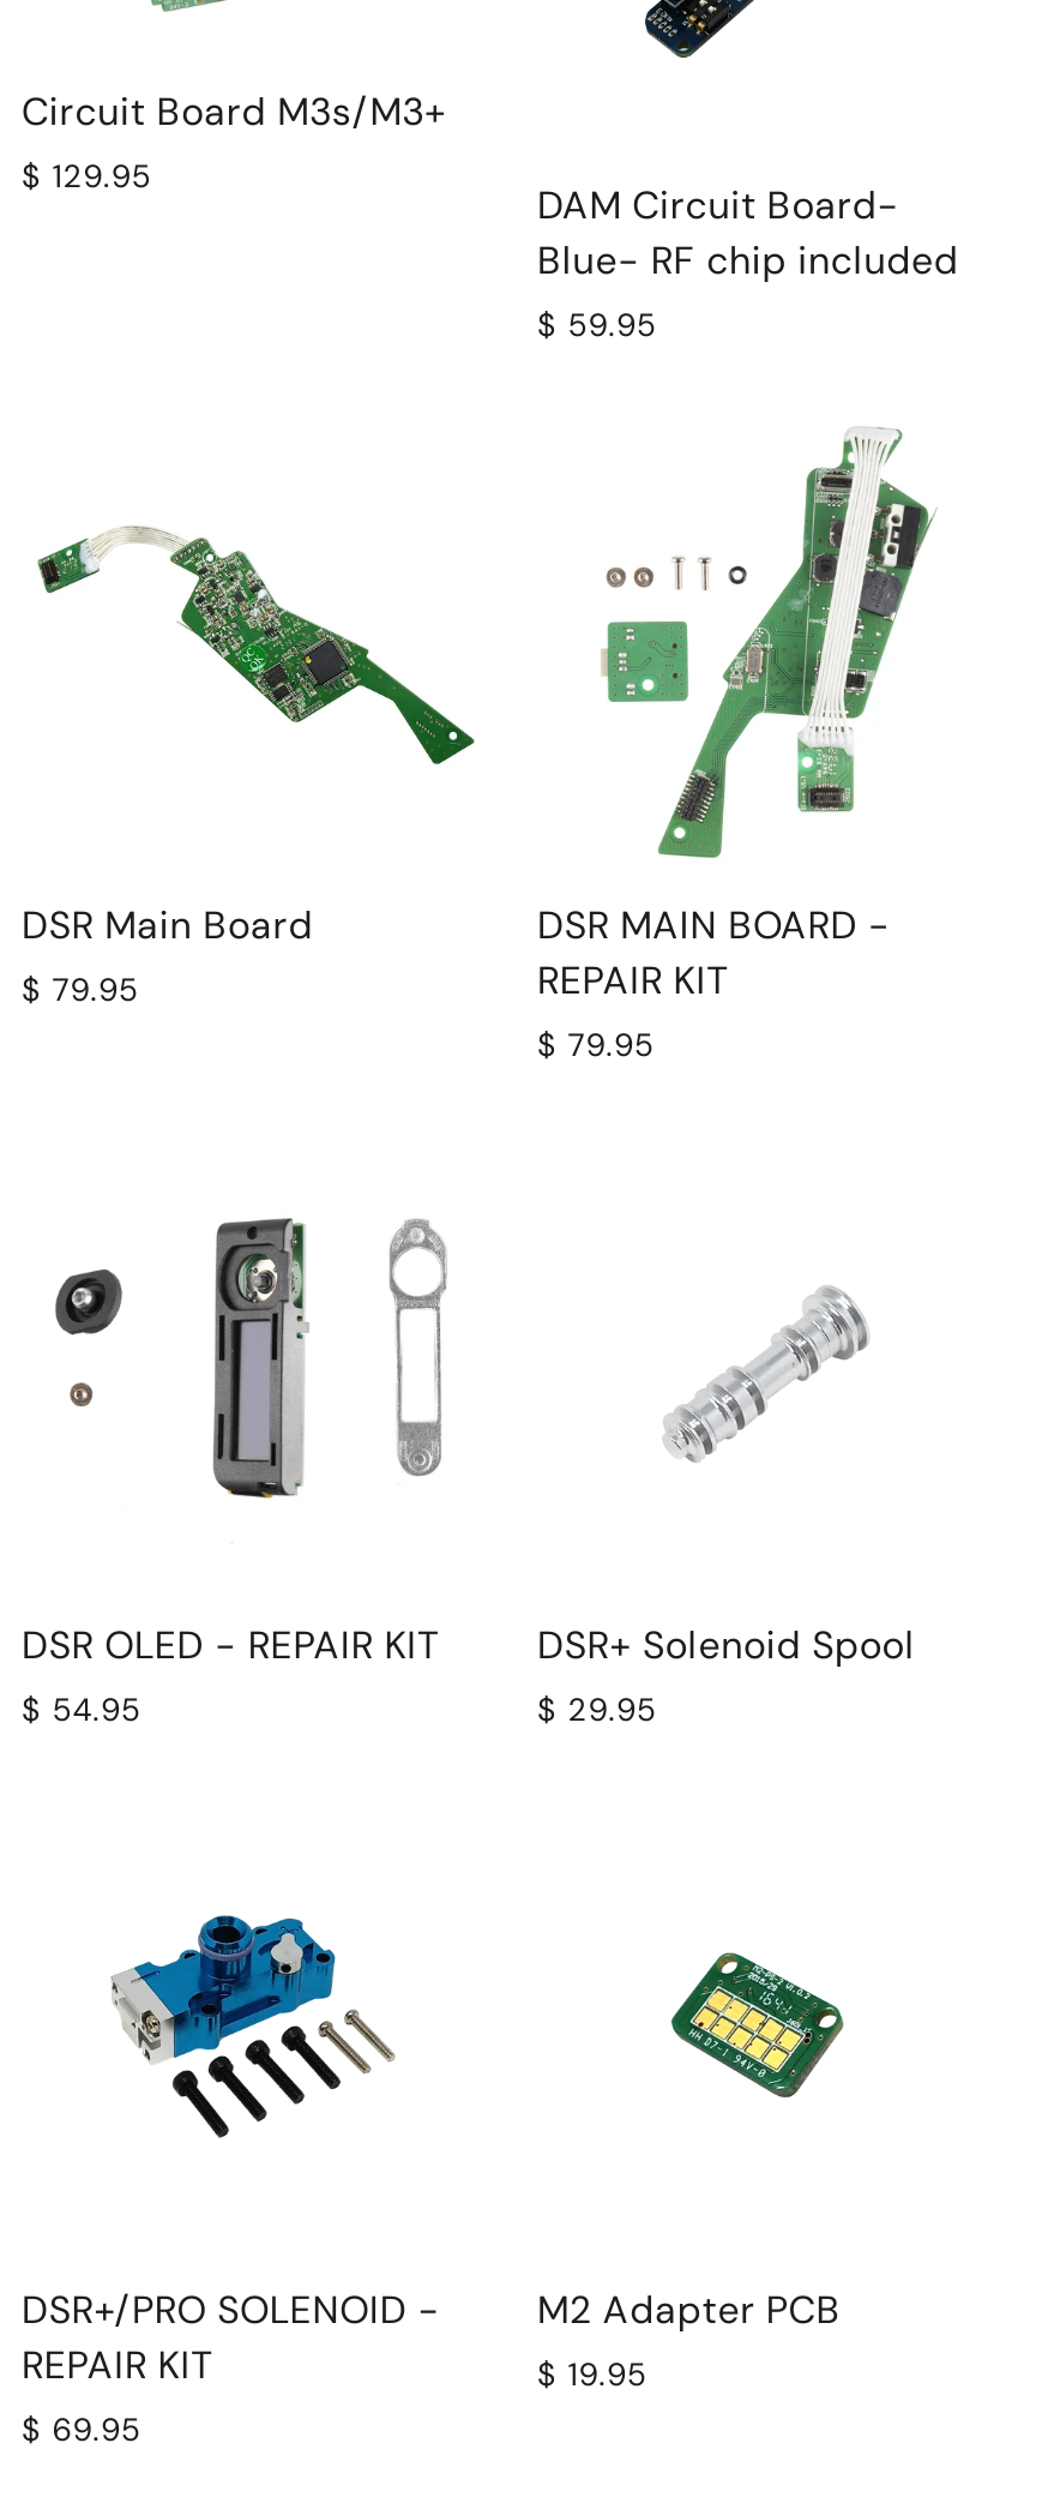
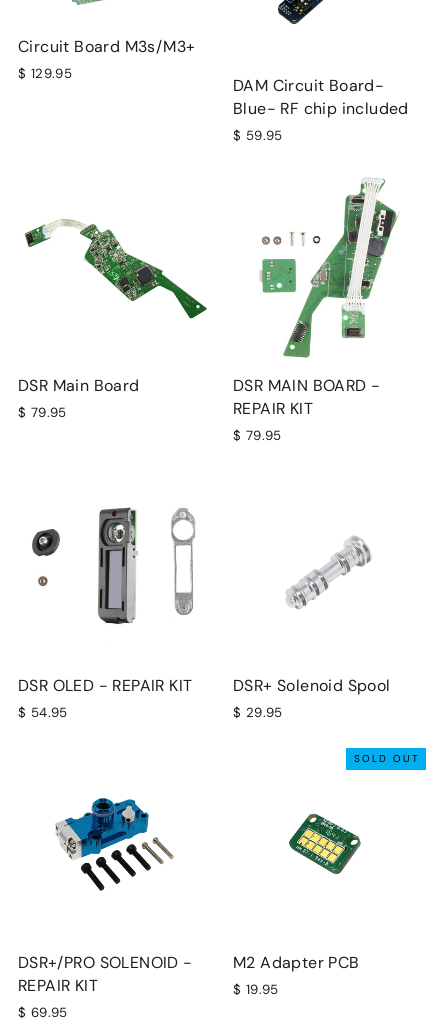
none -> [354,752,420,765] SOLD OUT

